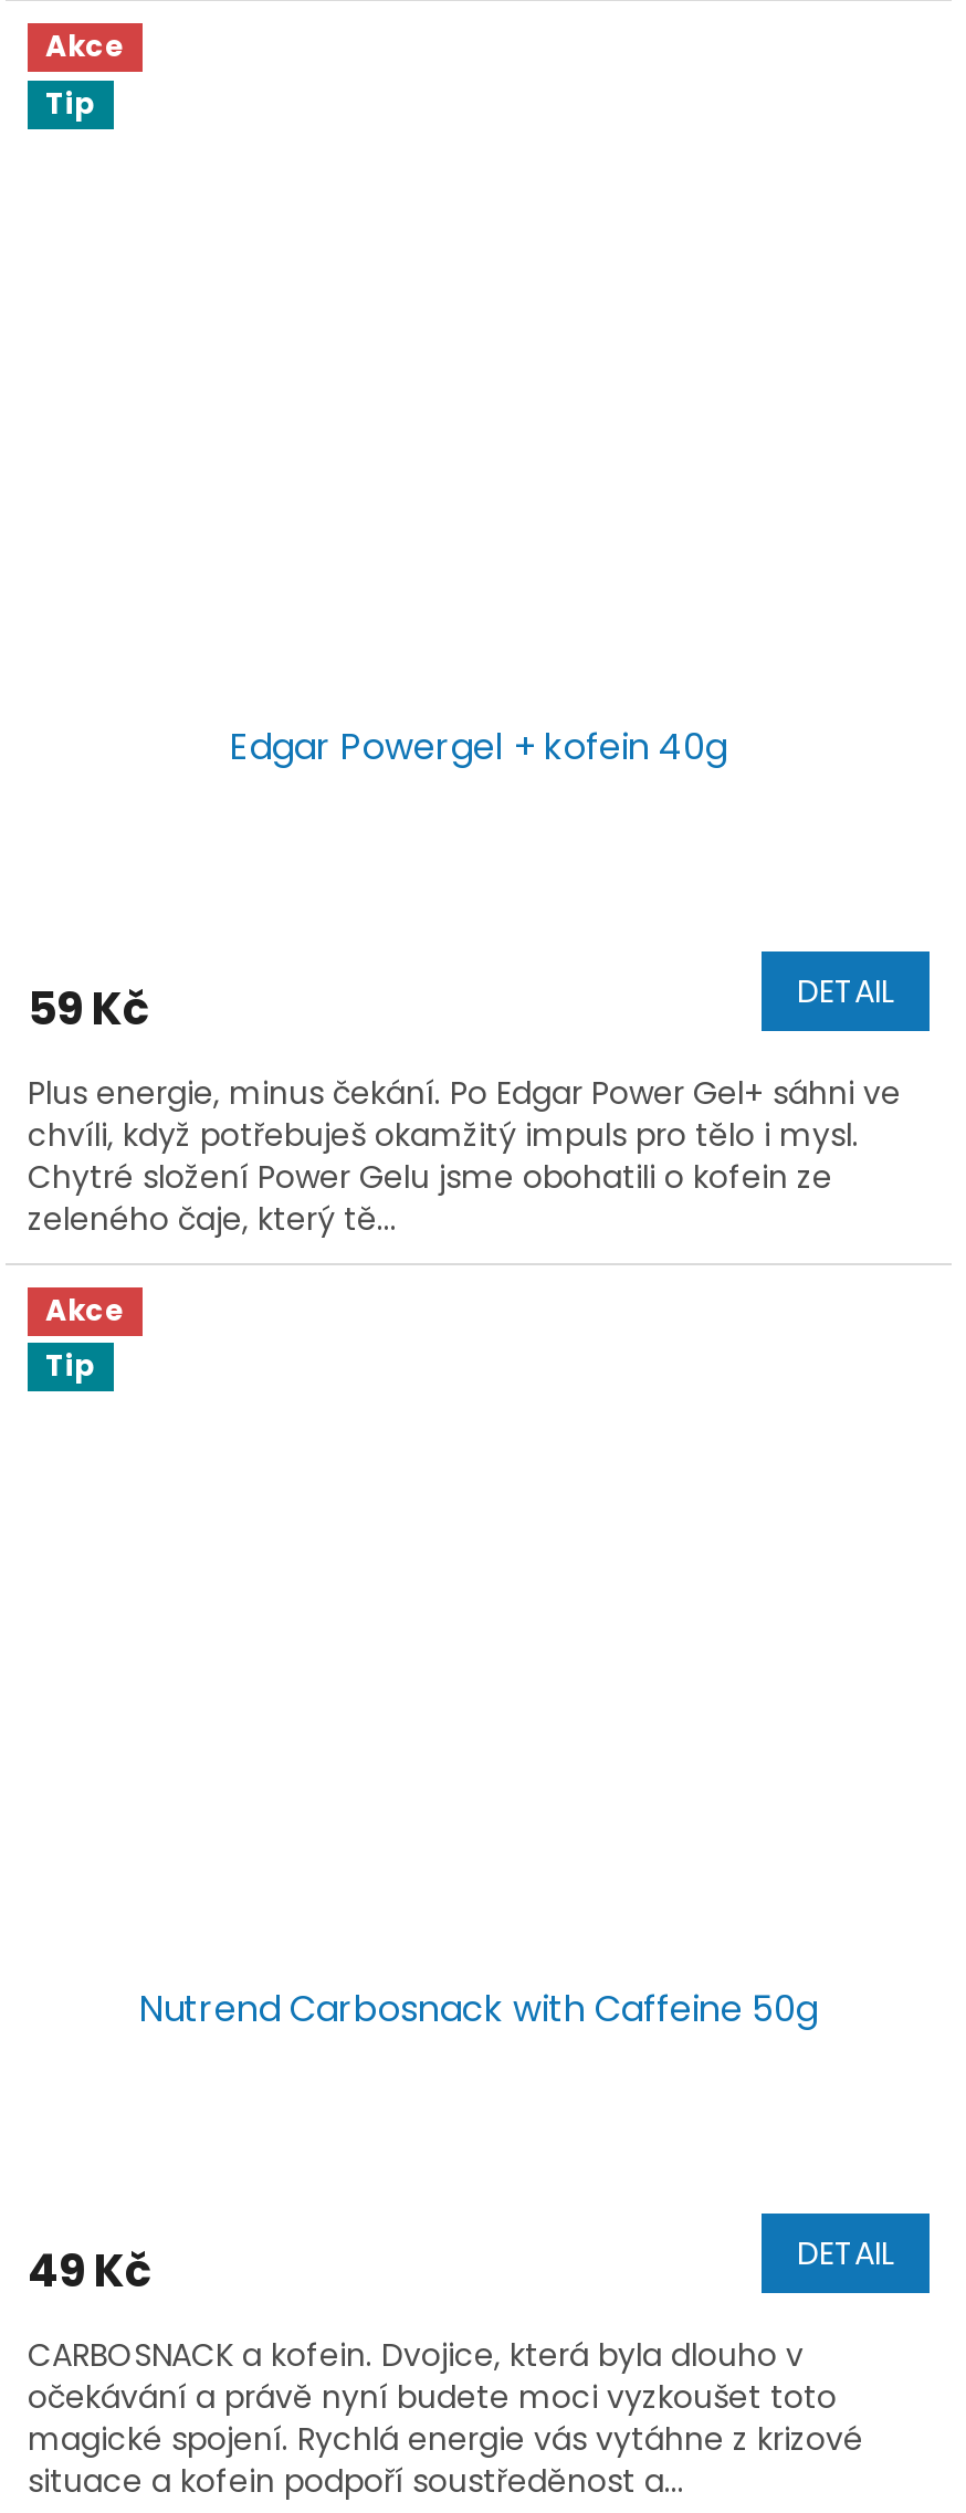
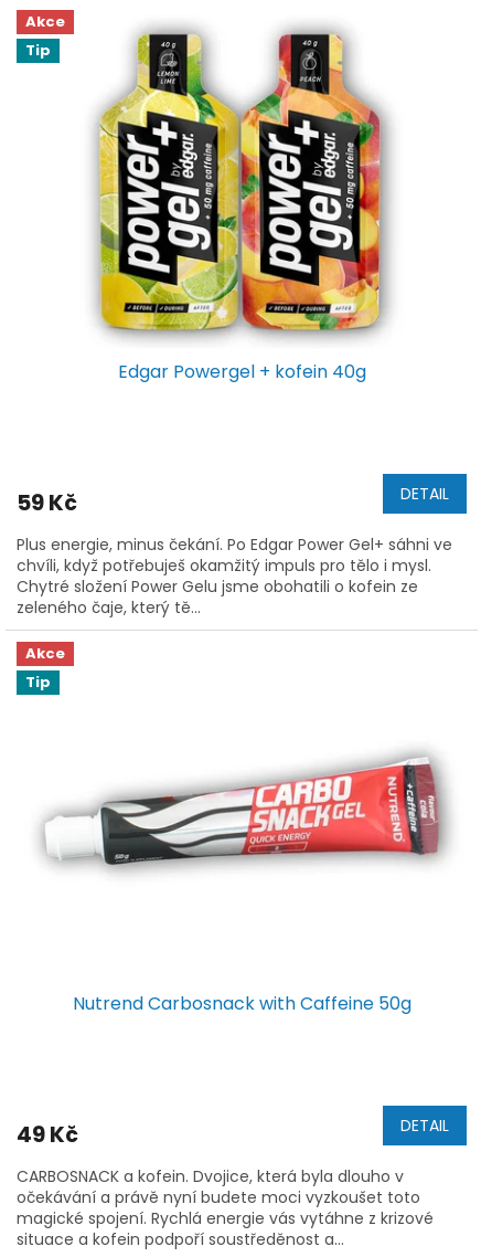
none -> [93,25,392,340] [image]
none -> [40,751,450,873] [image]

